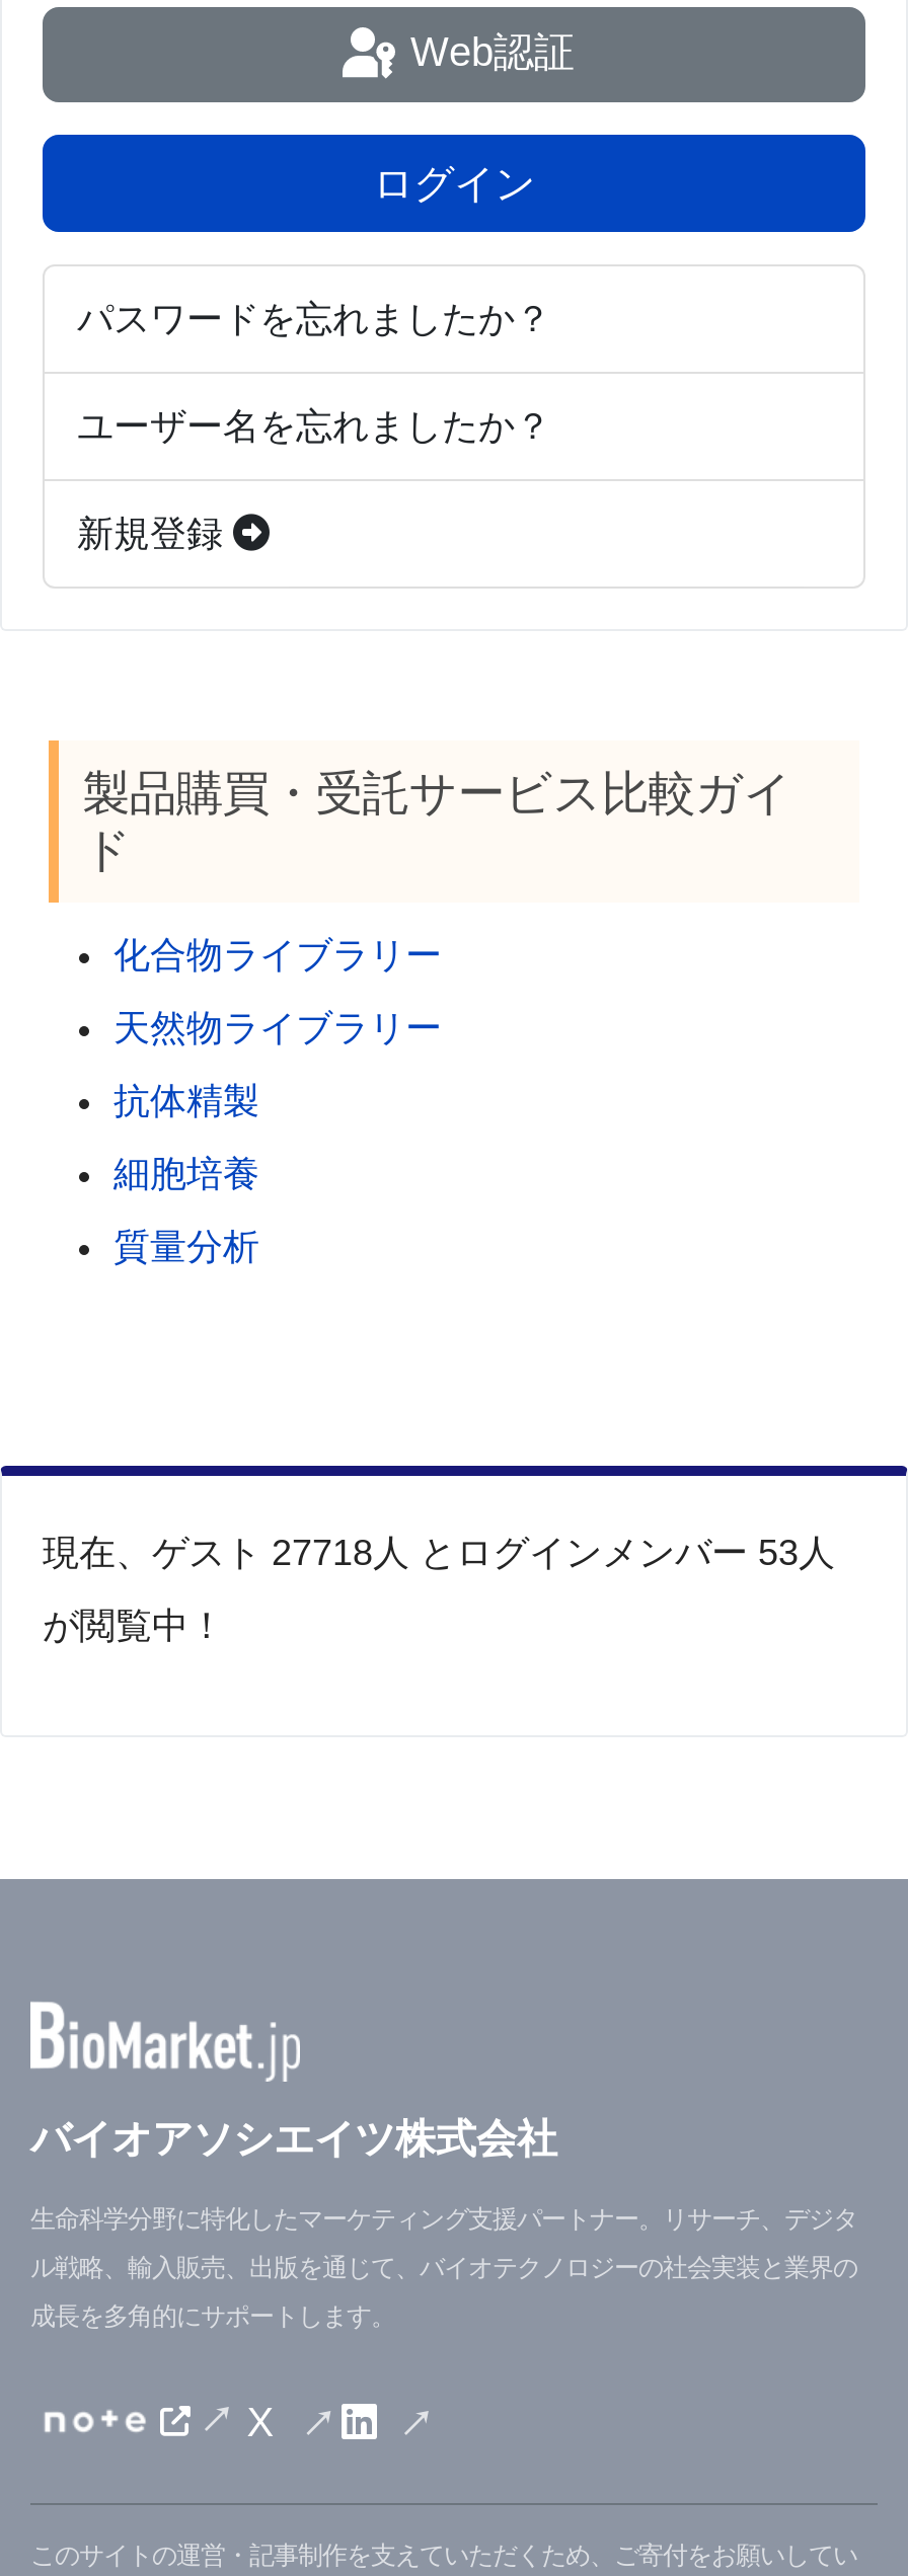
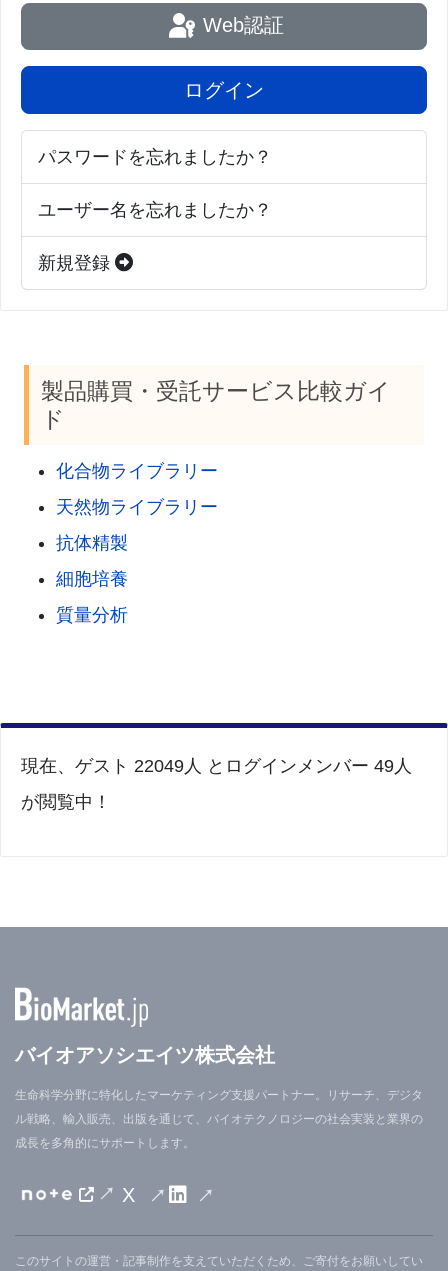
[43,1532,835,1573] 現在、ゲスト 27718人 とログインメンバー 53人 -> [21,756,412,776] 現在、ゲスト 22049人 とログインメンバー 49人

